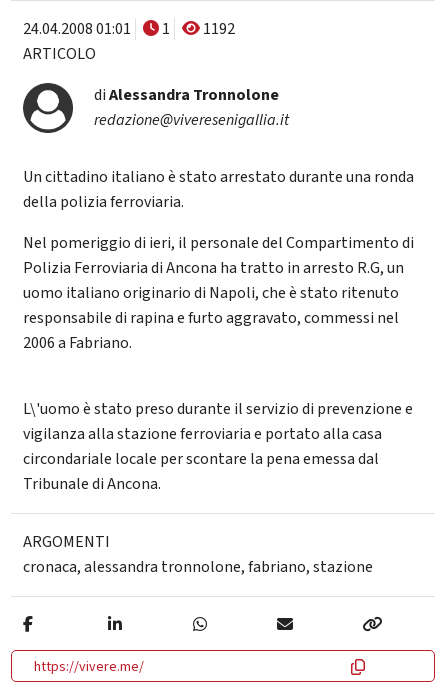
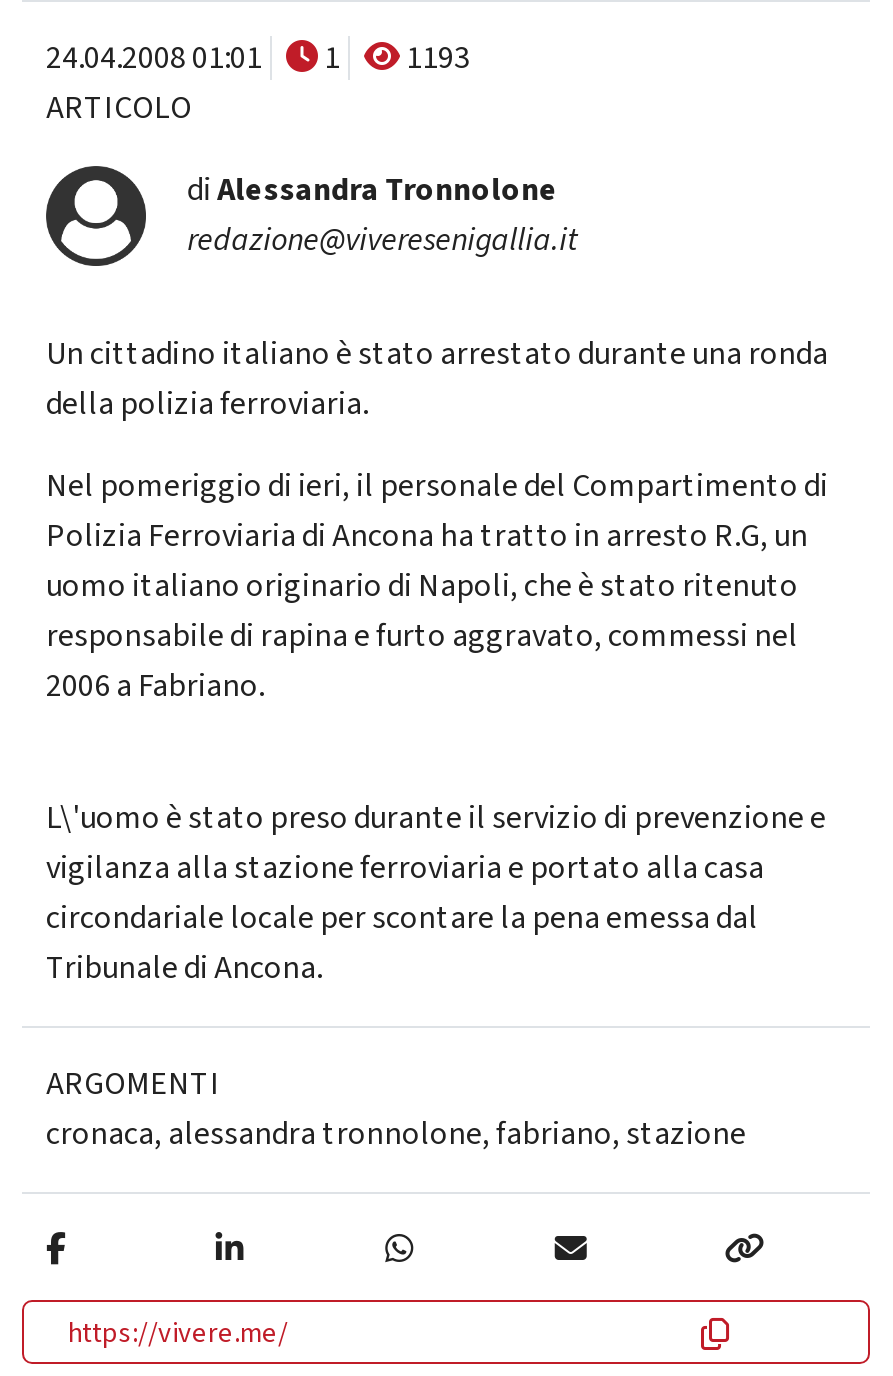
[23,18,235,40] 24.04.2008 01:01 1 1192 -> [46,35,470,79] 24.04.2008 01:01 1 1193

